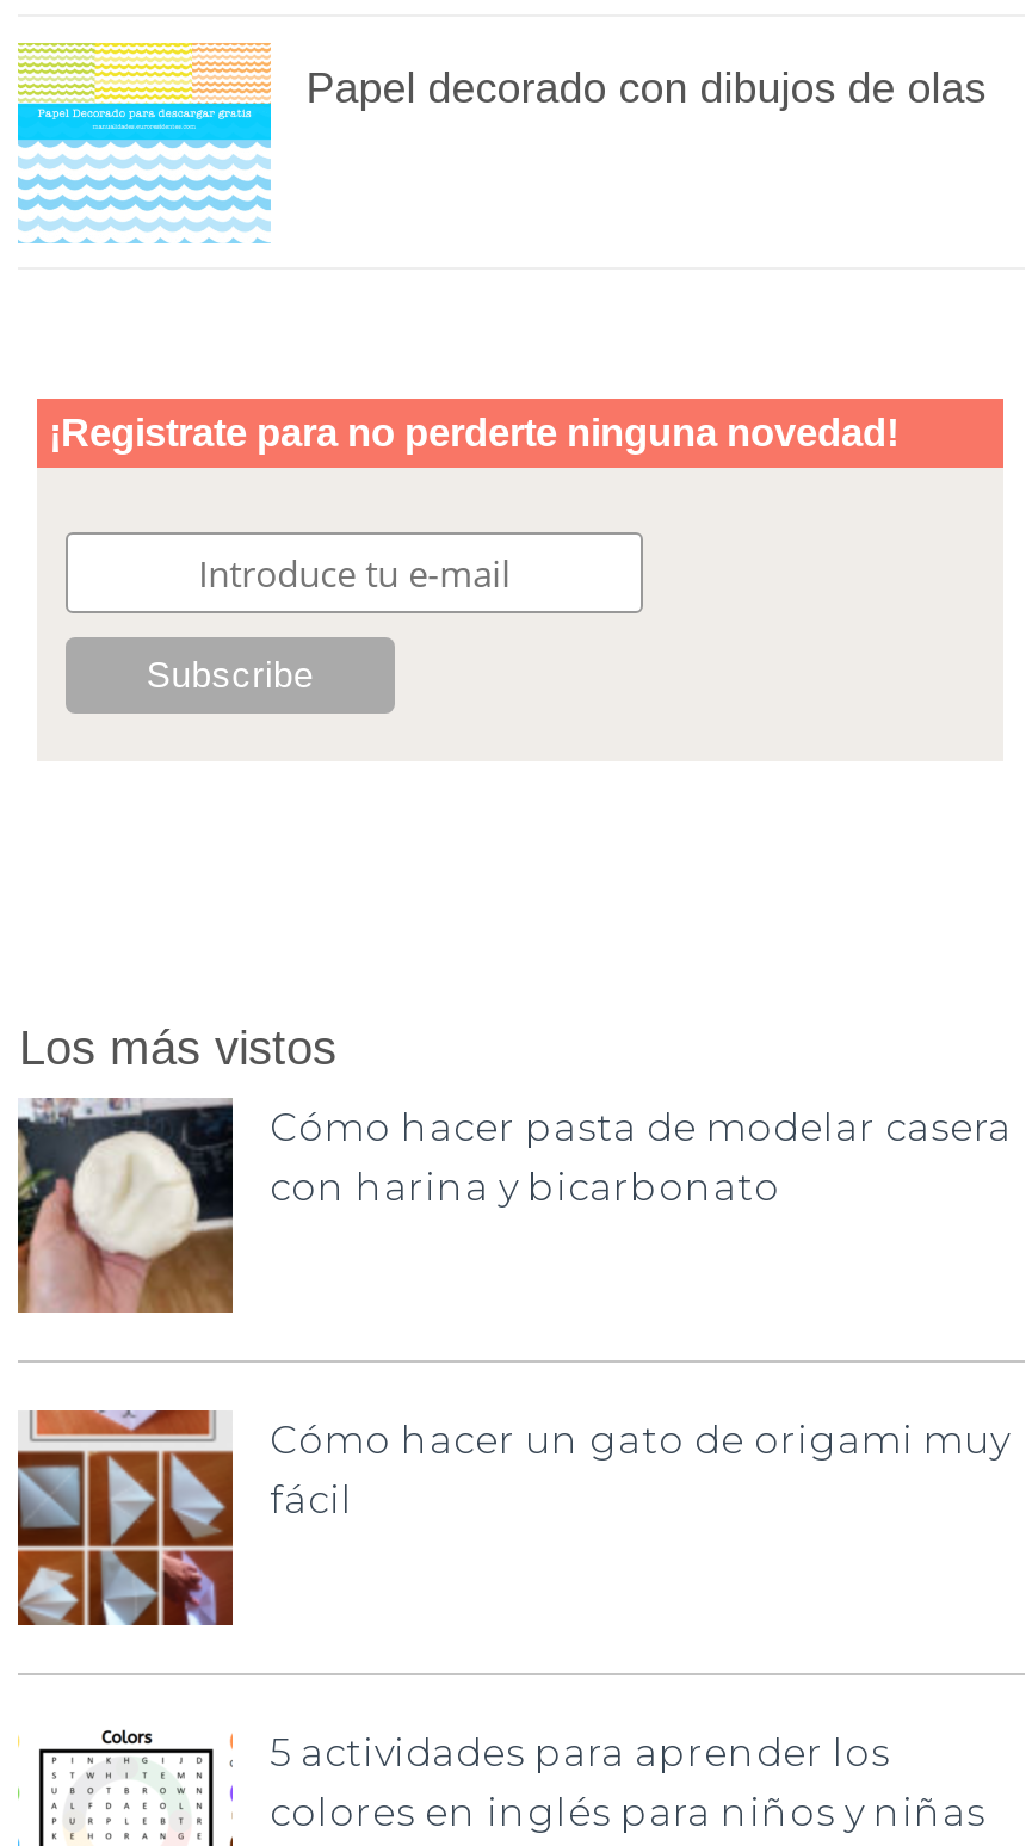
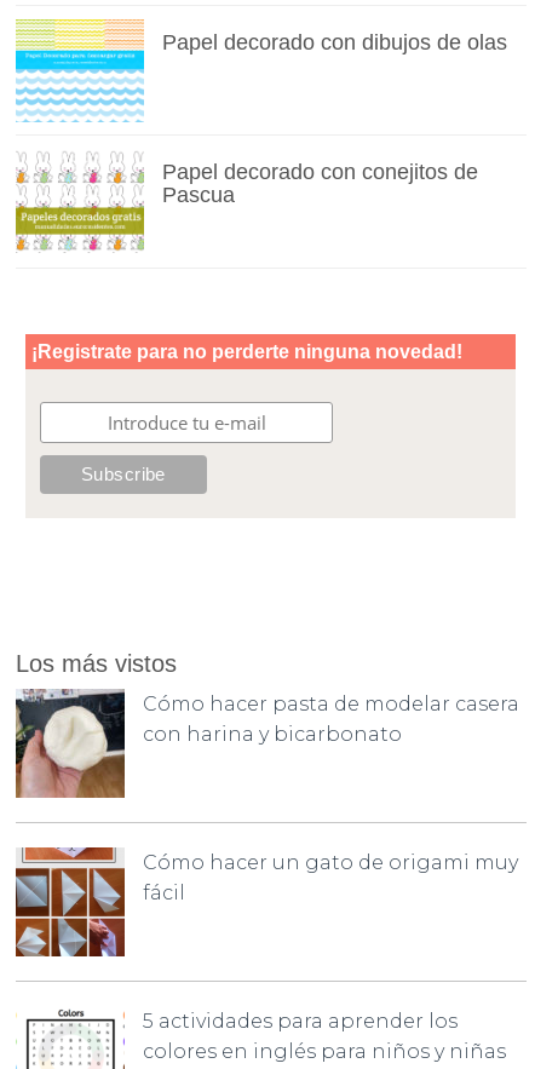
none -> [15,155,478,252] [image] | Papel decorado con conejitos de | Pascua

